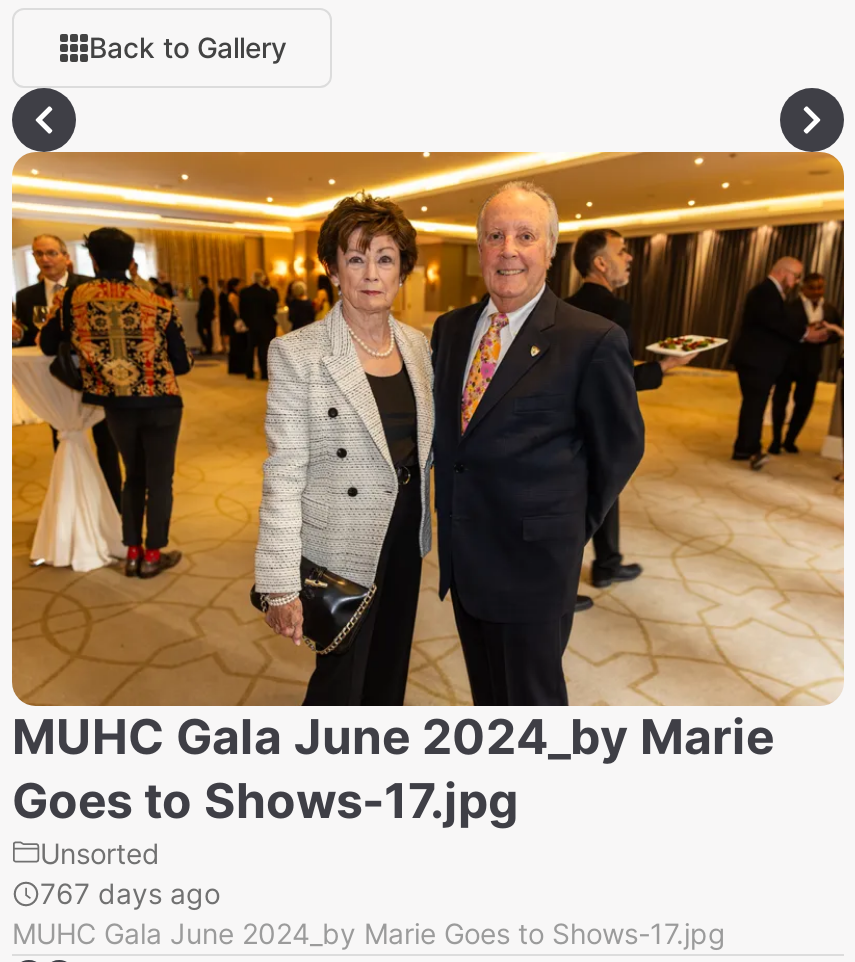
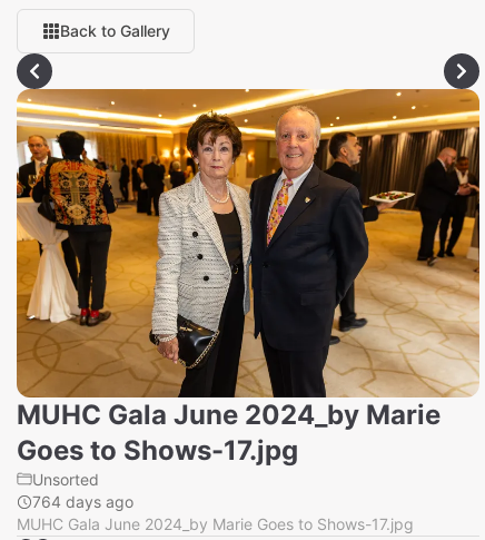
[40,876,220,910] 767 days ago -> [32,492,133,511] 764 days ago

